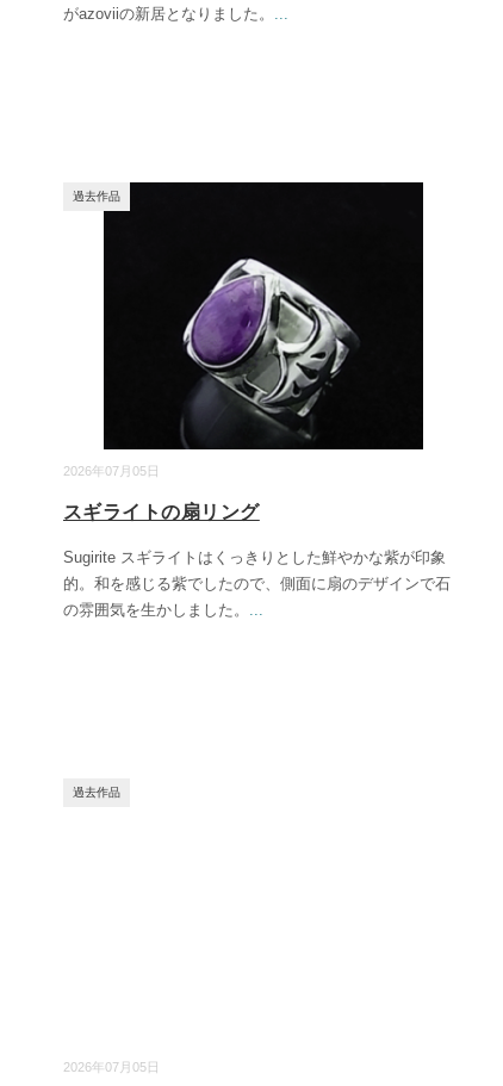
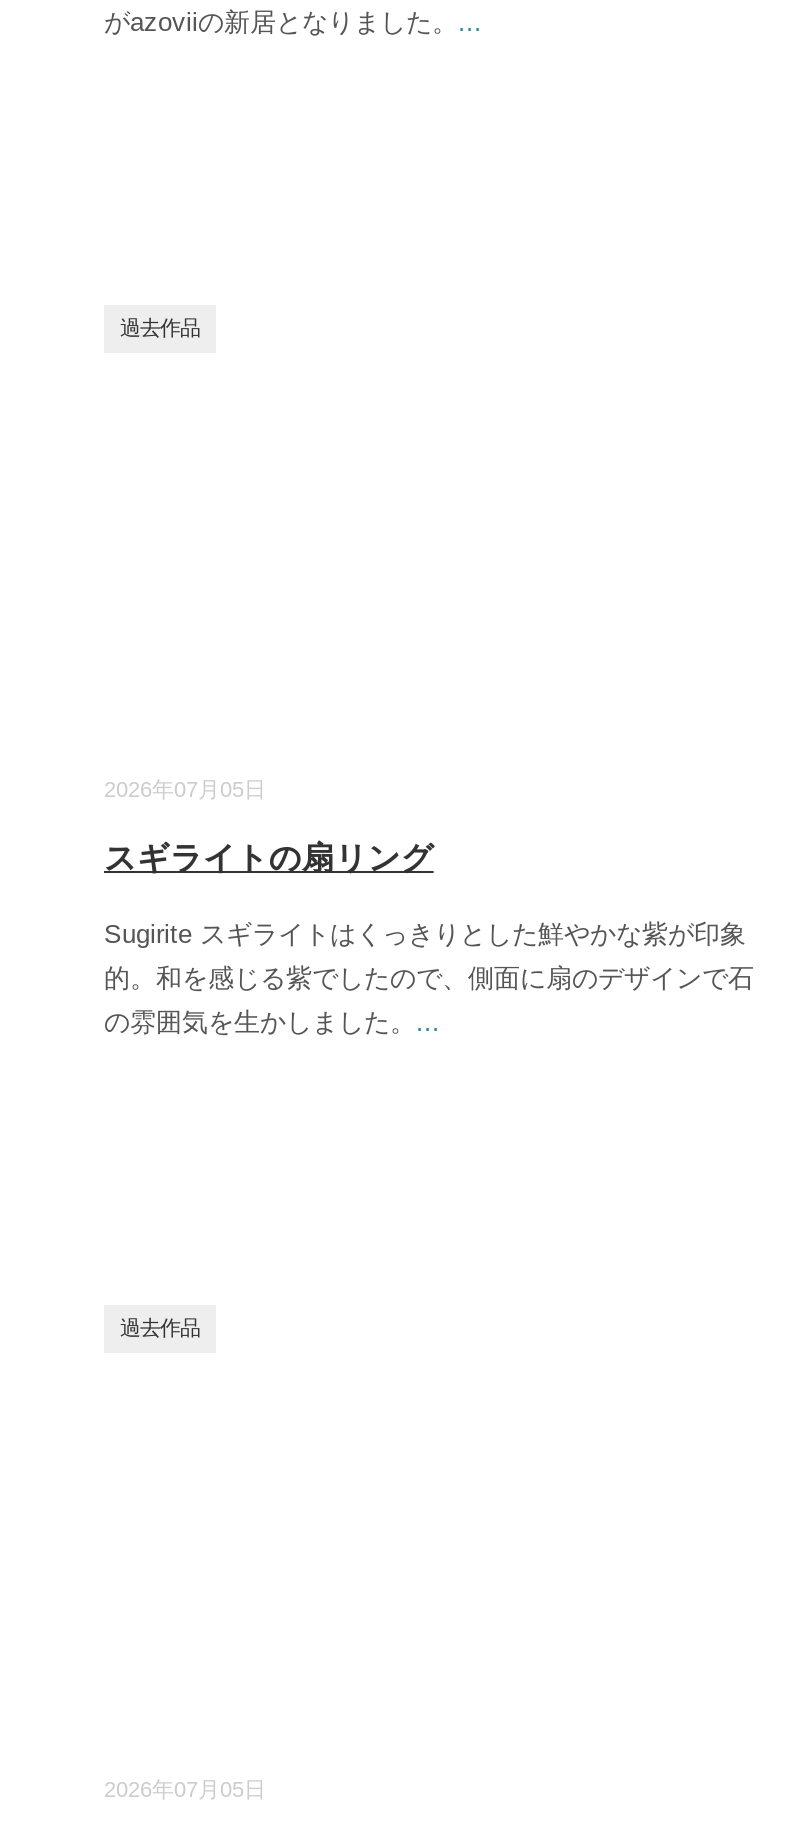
[103,181,424,451] [image] -> none

